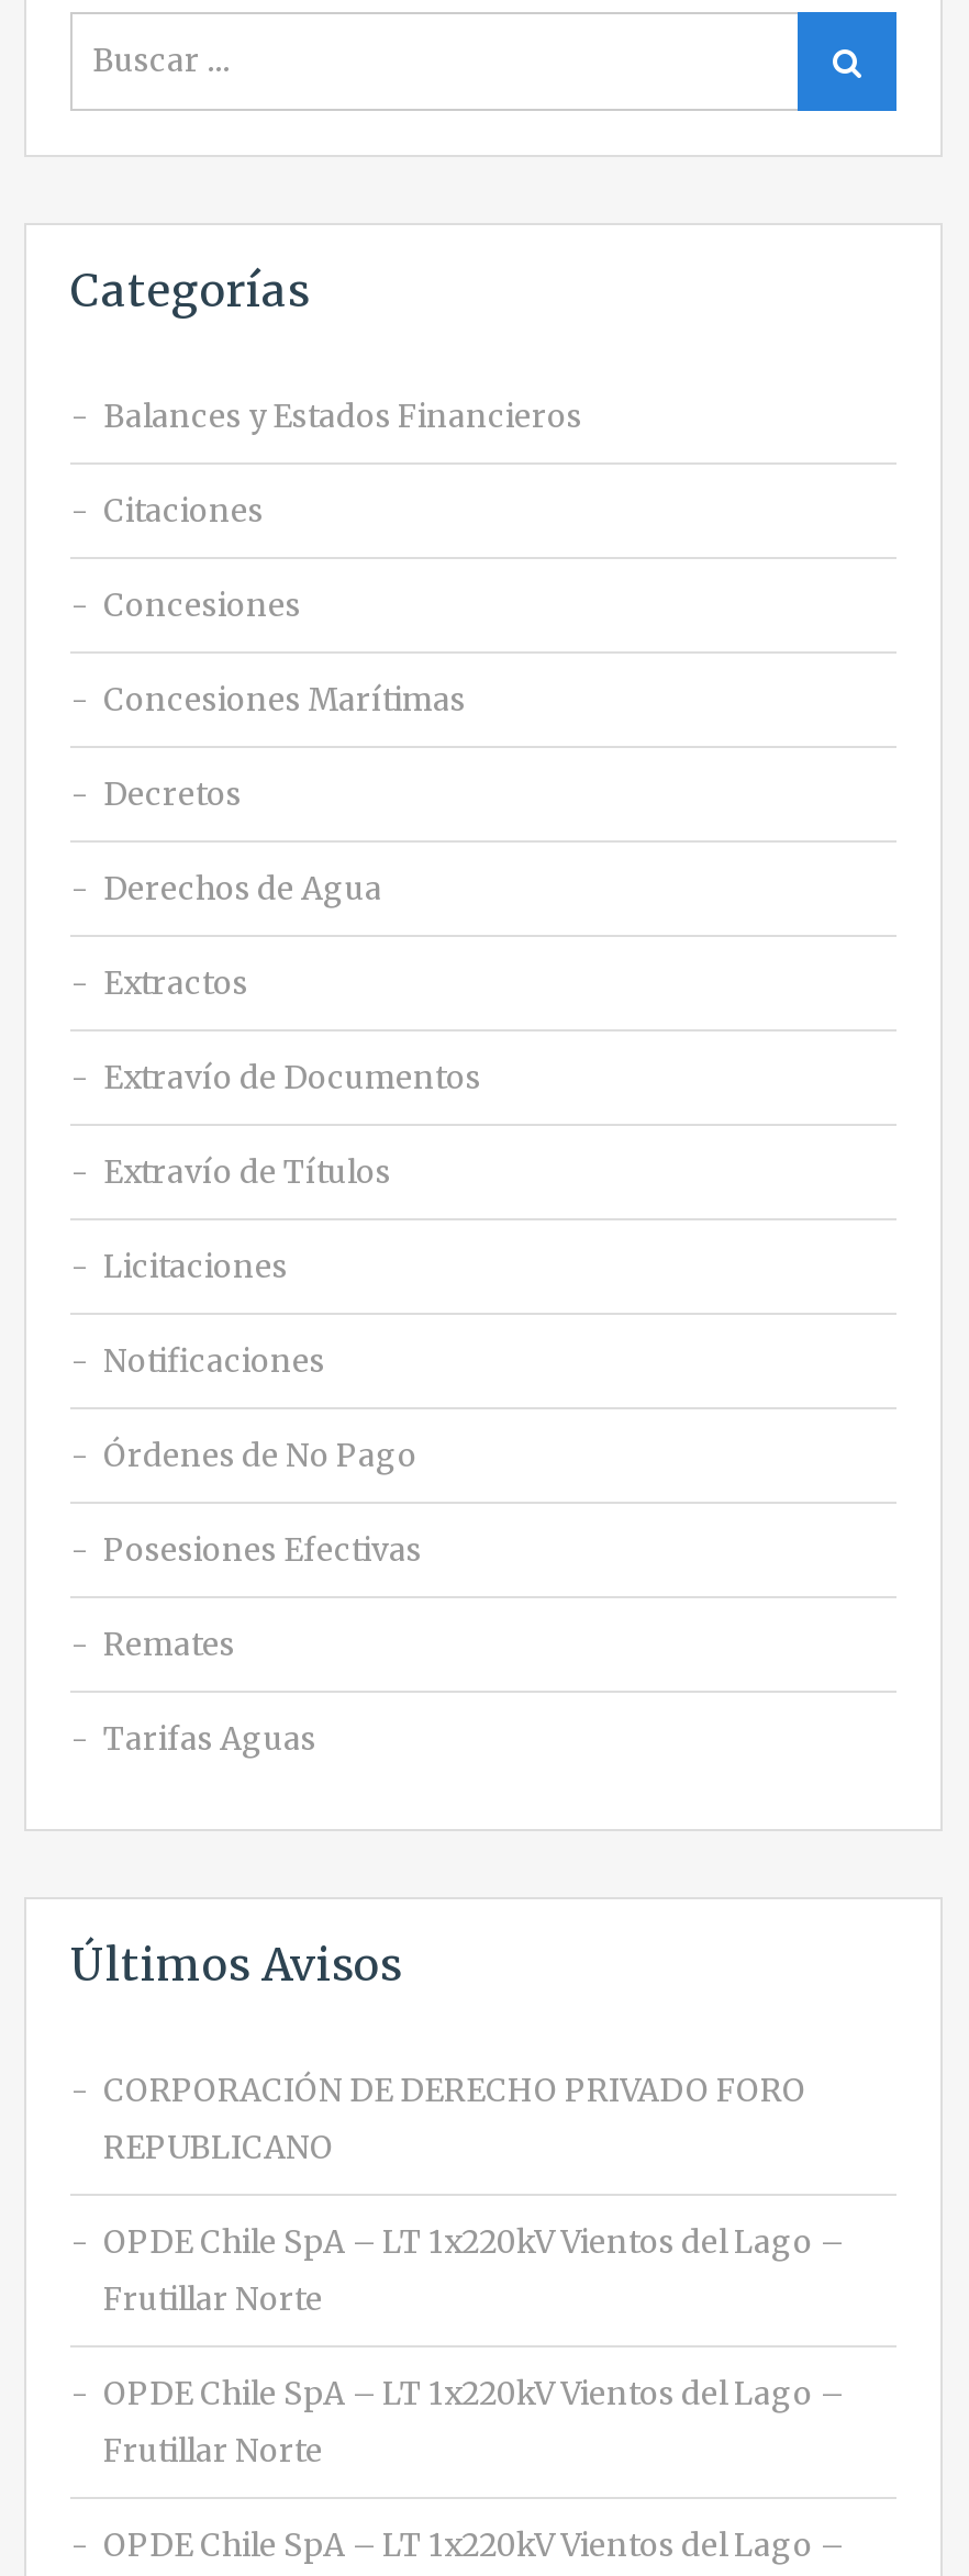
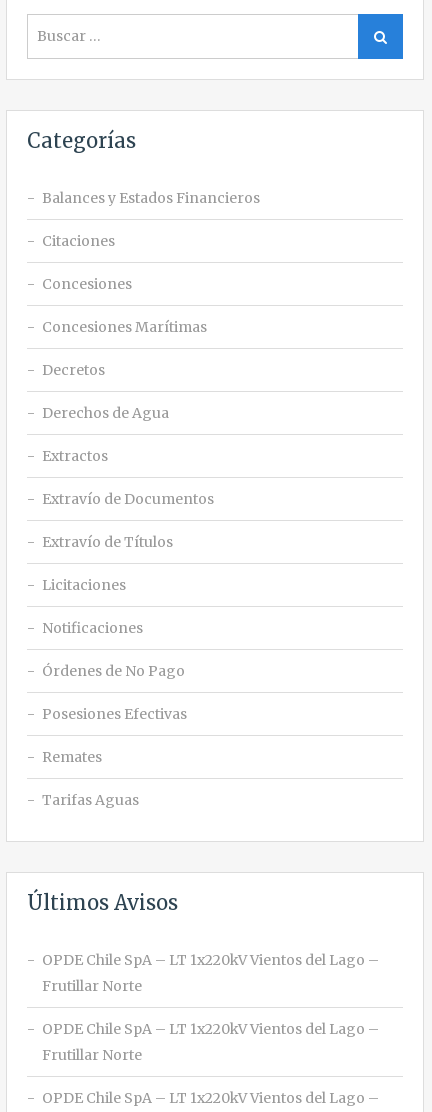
[103,2070,806,2167] CORPORACIÓN DE DERECHO PRIVADO FORO | REPUBLICANO -> none

